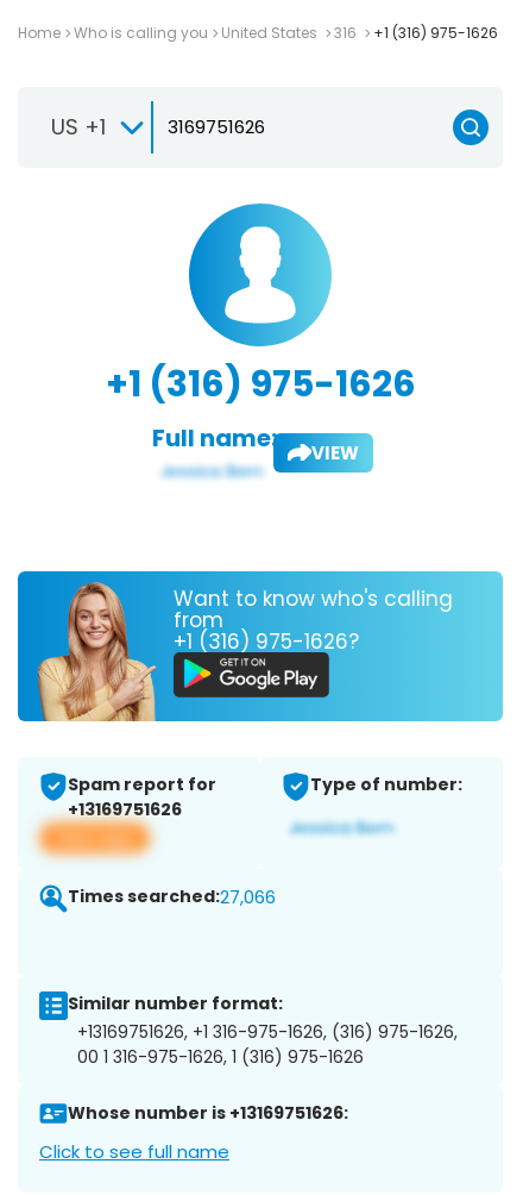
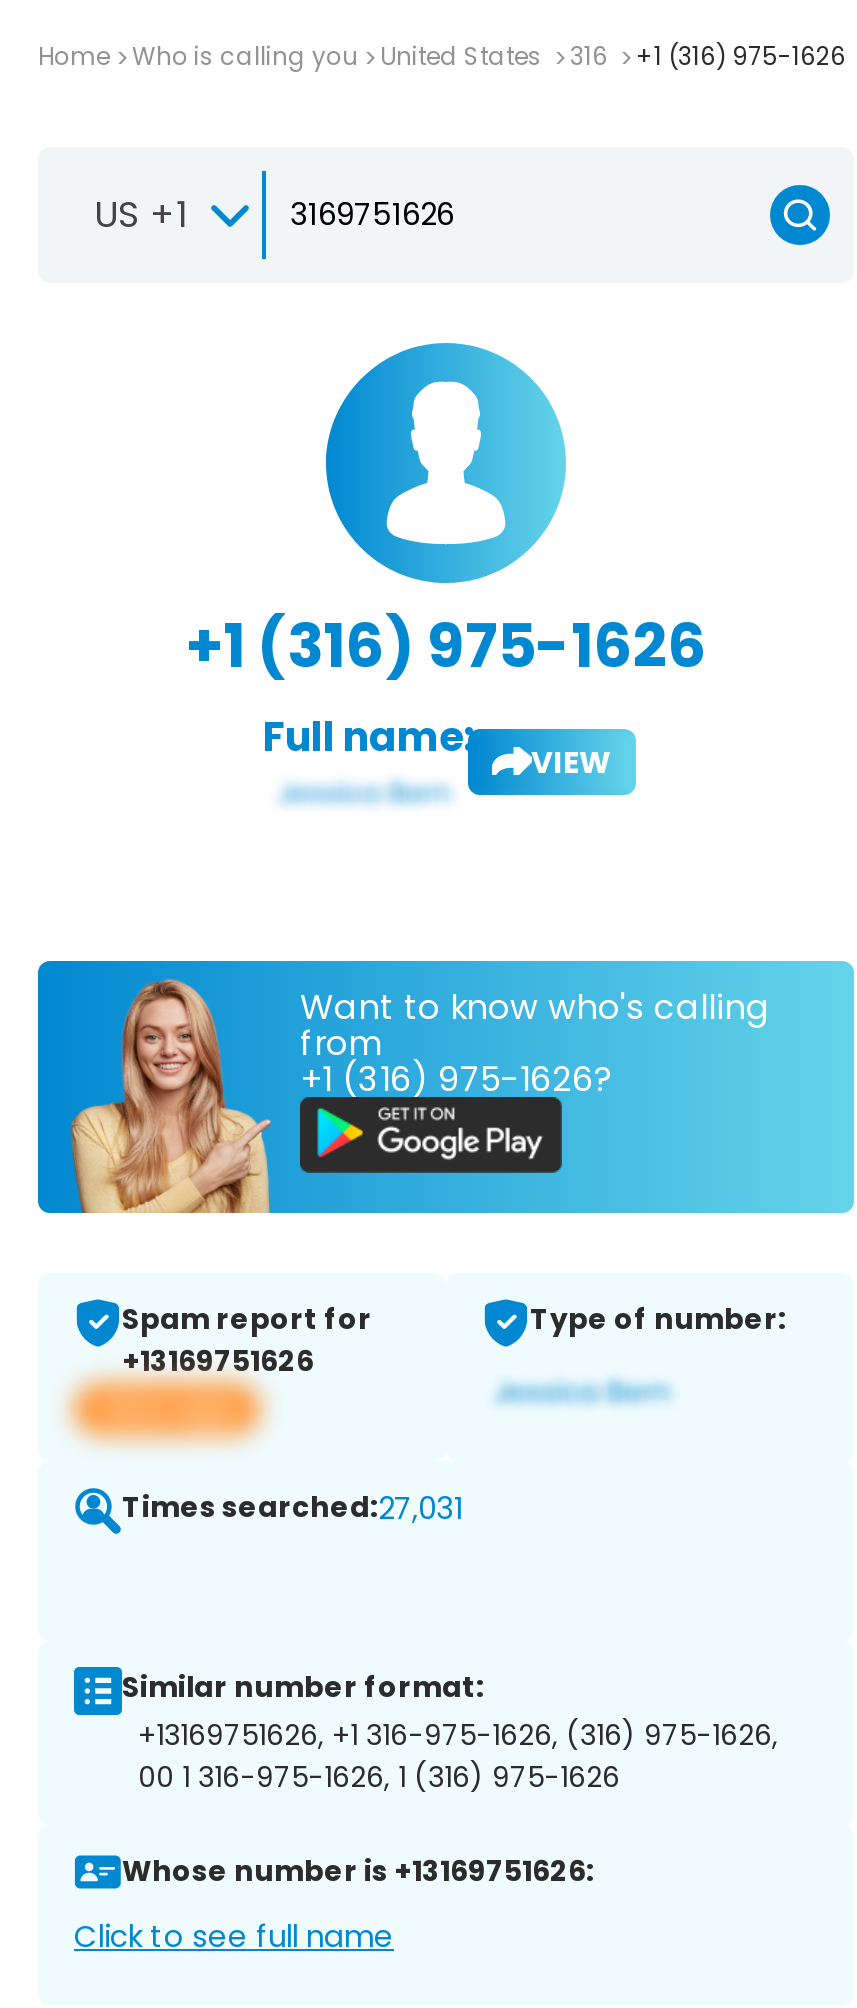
[68,884,276,909] Times searched:27,066 -> [122,1487,464,1529] Times searched:27,031

